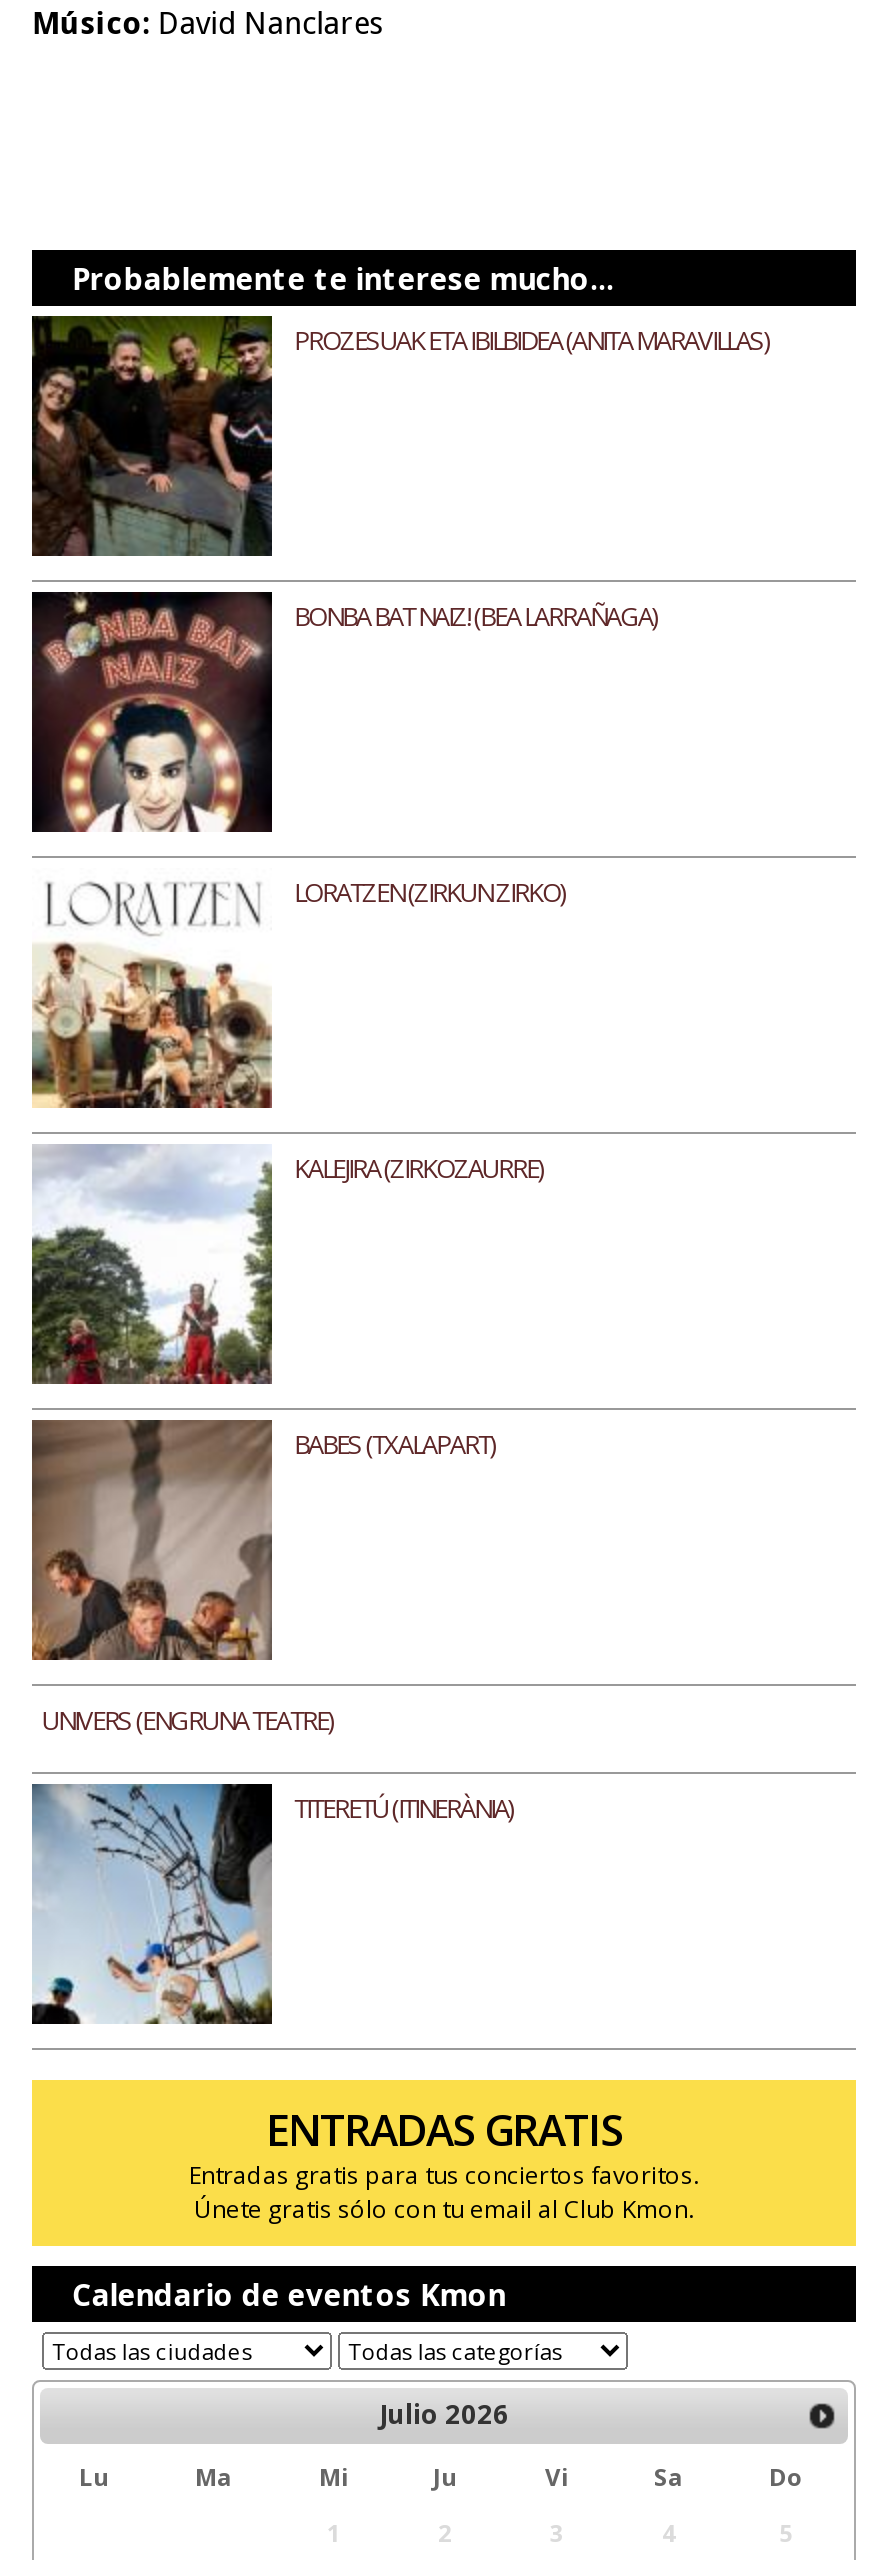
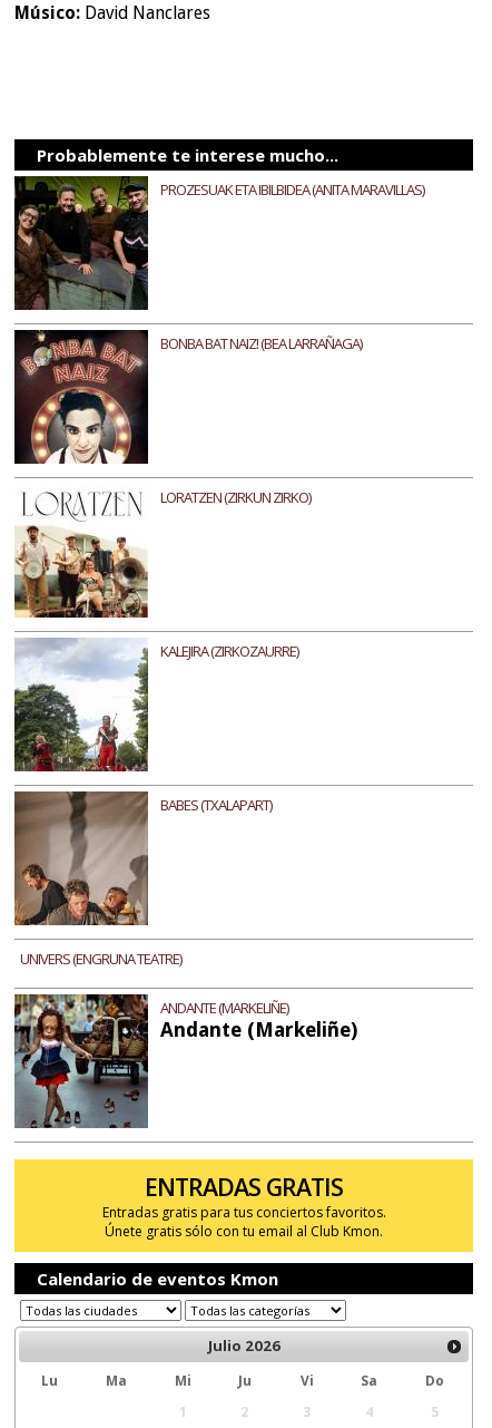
[30,1782,512,2026] [image] | TITERETÚ (ITINERÀNIA) -> [13,993,357,1129] [image] | ANDANTE (MARKELIÑE) | Andante (Markeliñe)

